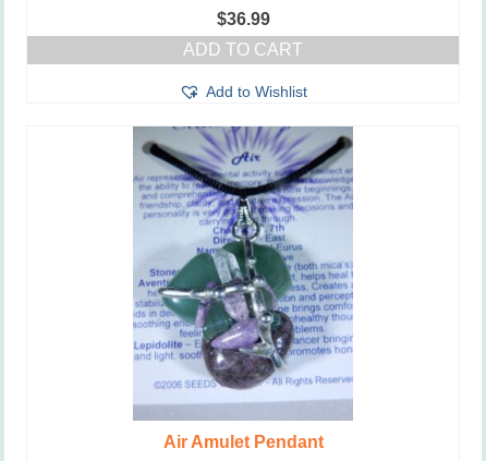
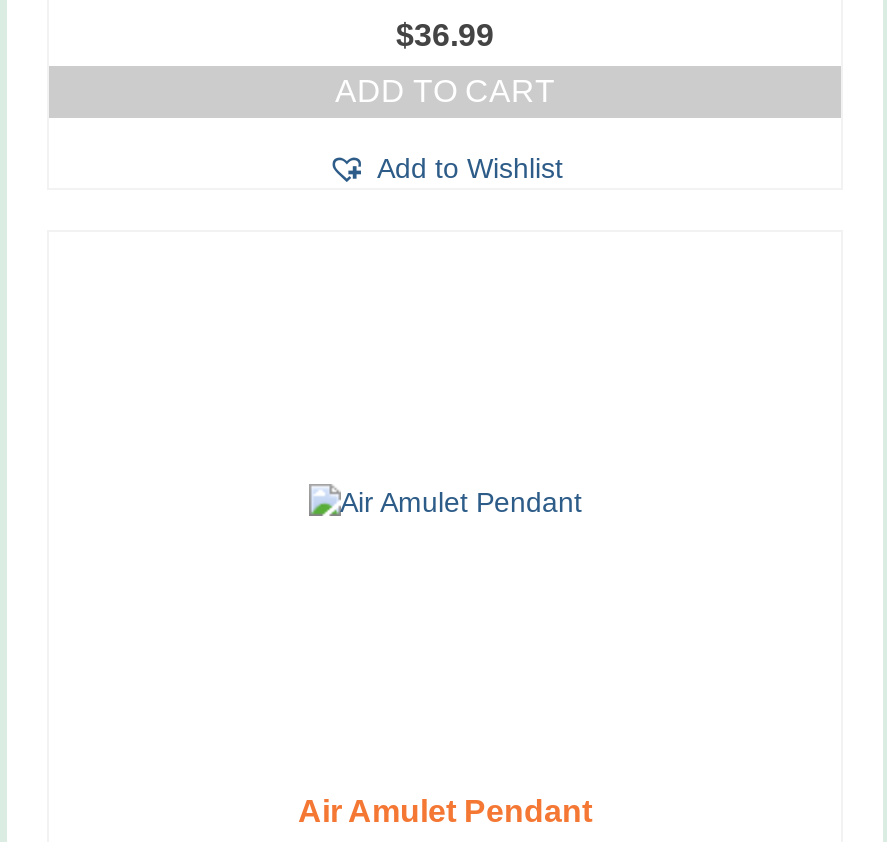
[132,125,354,421] [image] -> none

